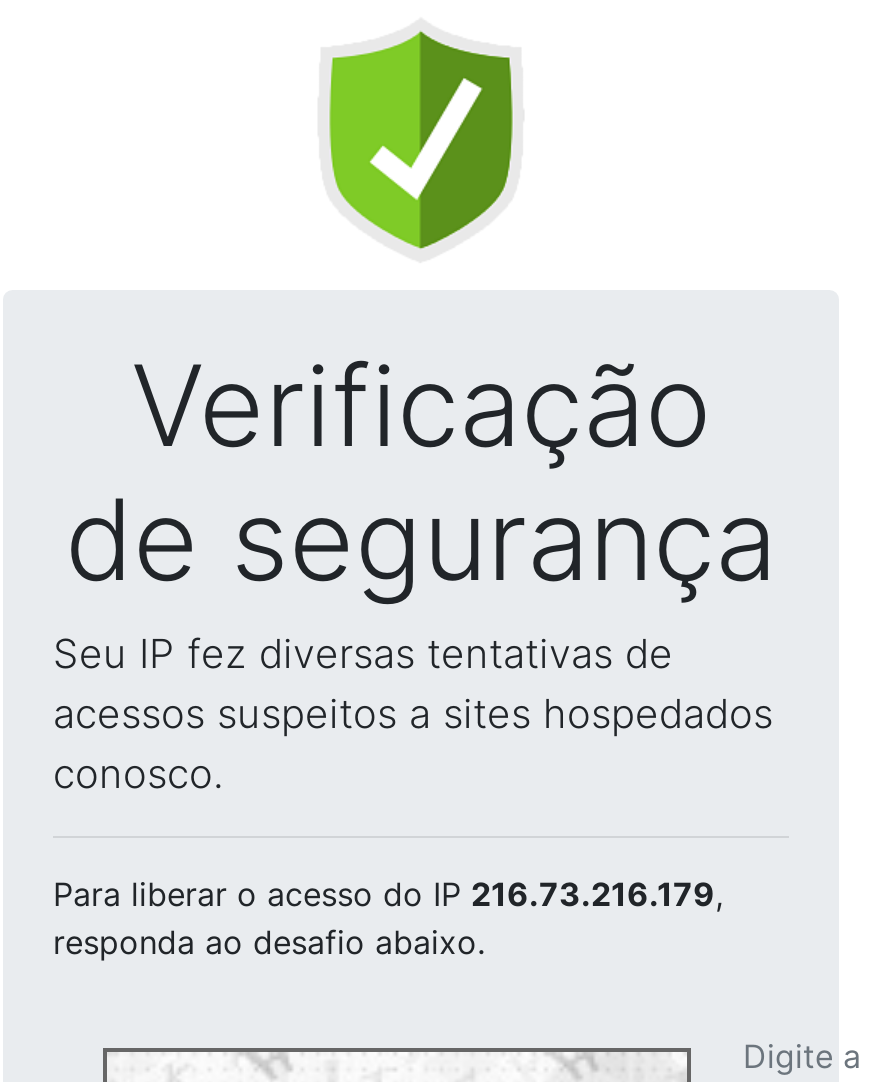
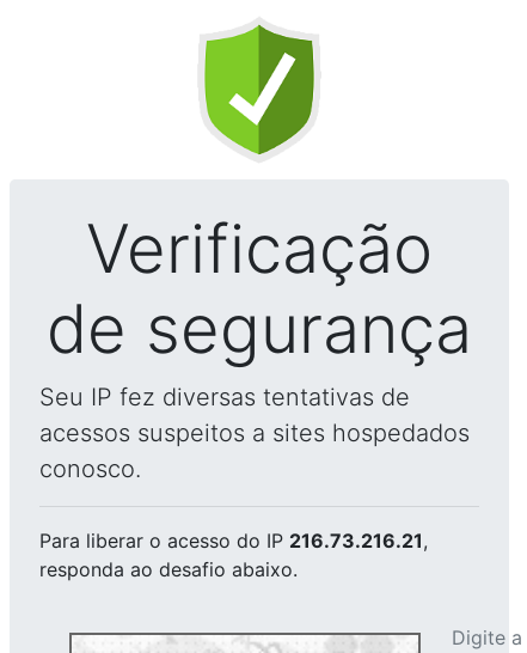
[53,874,723,914] Para liberar o acesso do IP 216.73.216.179, -> [39,529,428,553] Para liberar o acesso do IP 216.73.216.21,

